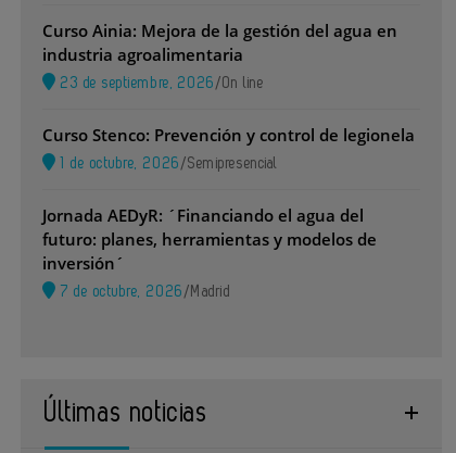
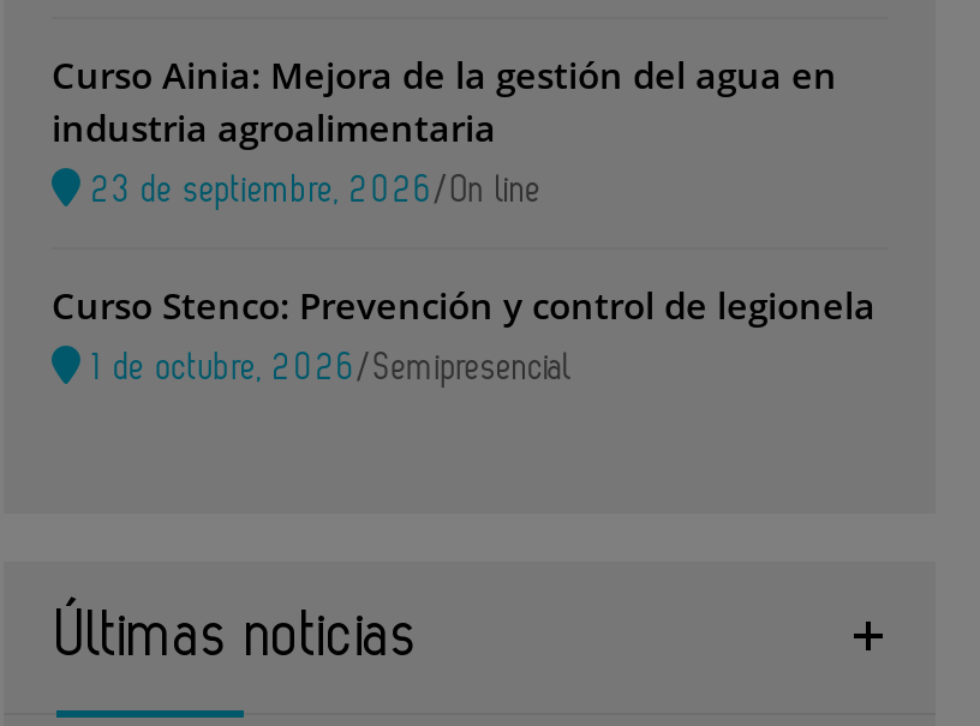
[42,204,377,299] Jornada AEDyR: ´Financiando el agua del | futuro: planes, herramientas y modelos de | inversión´ | 7 de octubre, 2026 /Madrid -> none

